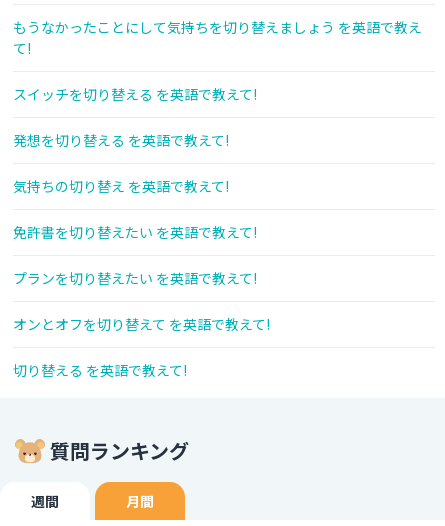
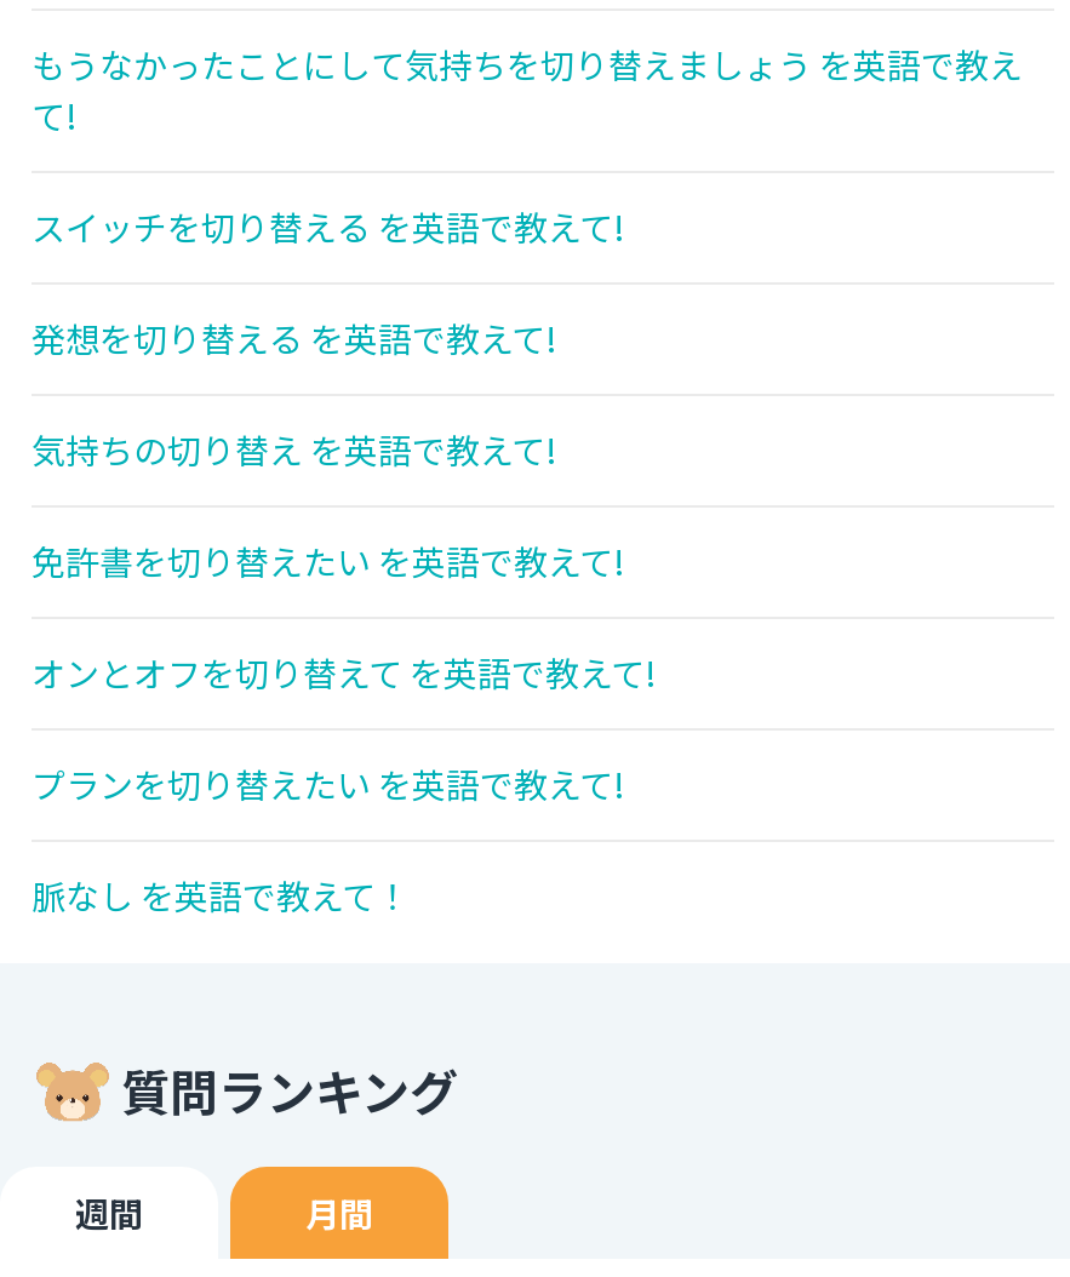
moved [13,268,257,288] -> [32,760,623,808]: プランを切り替えたい を英語で教えて!
moved [13,314,270,334] -> [32,648,654,697]: オンとオフを切り替えて を英語で教えて!
[13,360,187,380] 切り替える を英語で教えて! -> [32,871,410,920] 脈なし を英語で教えて！

